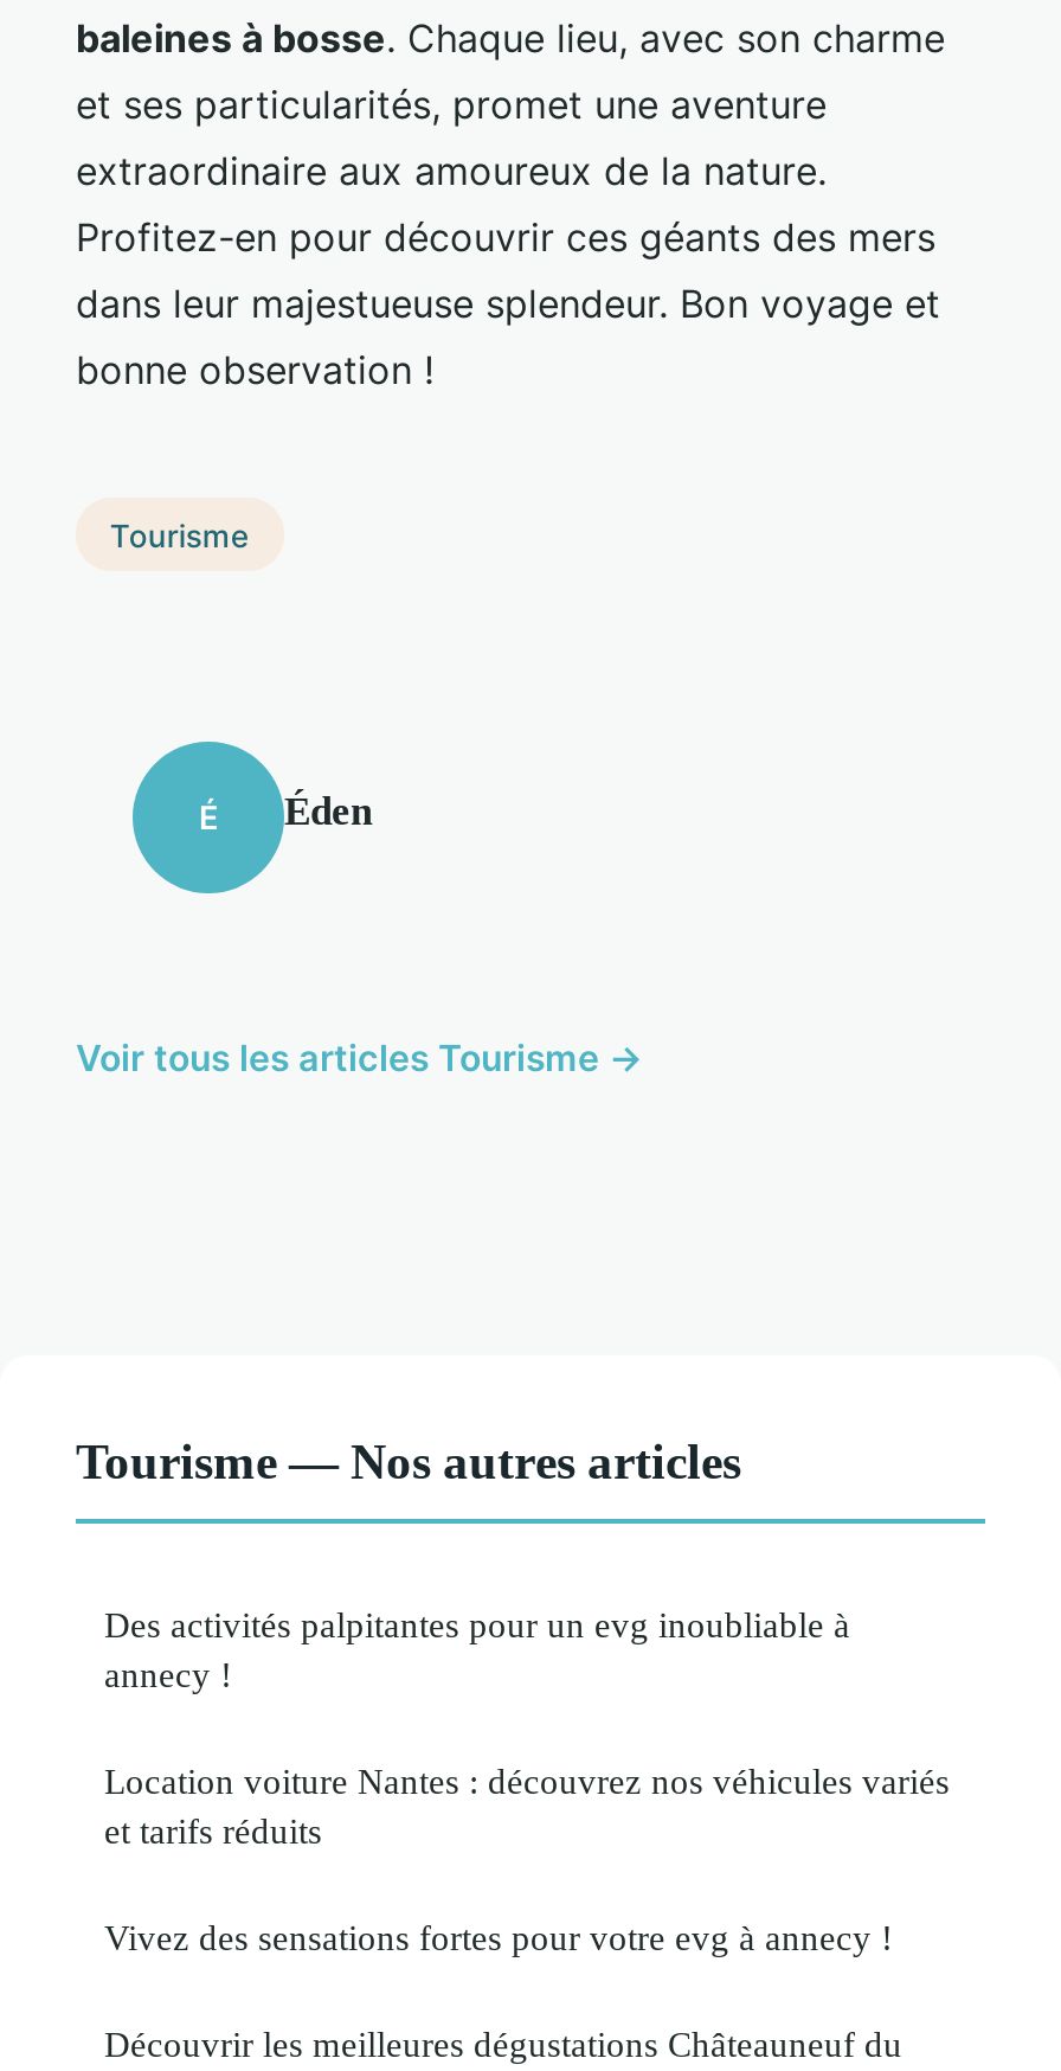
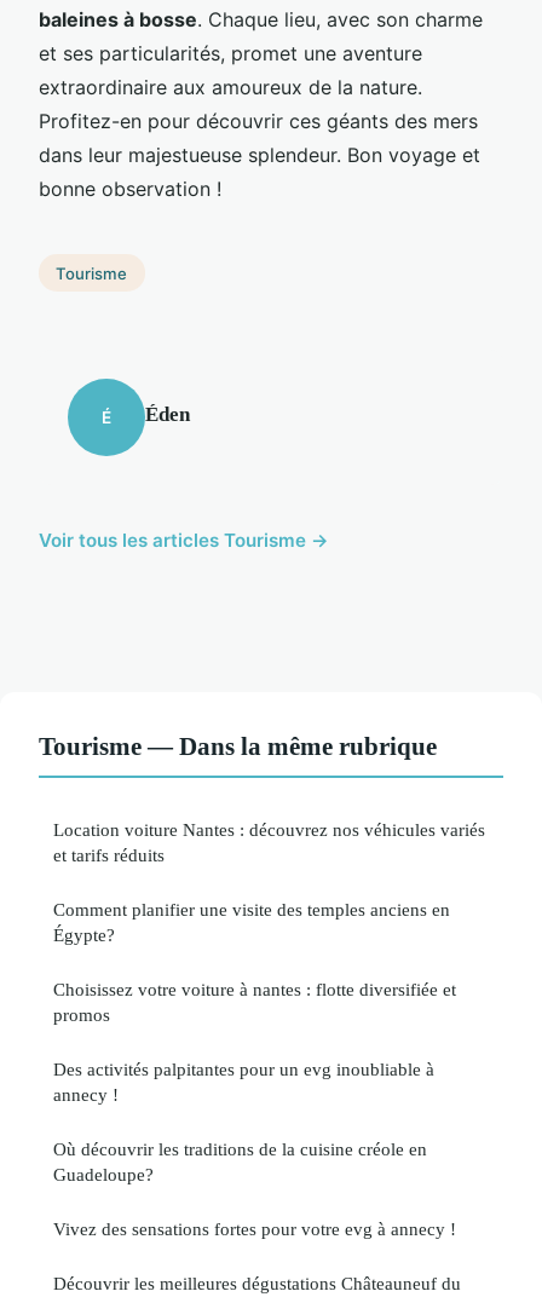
[76,1435,741,1489] Tourisme — Nos autres articles -> [39,732,437,760] Tourisme — Dans la même rubrique
moved [104,1605,850,1695] -> [53,1059,434,1105]: Des activités palpitantes pour un evg inoubliable à | annecy !
moved [104,1762,950,1852] -> [53,820,485,866]: Location voiture Nantes : découvrez nos véhicules variés | et tarifs réduits
none -> [53,899,456,1185] Comment planifier une visite des temples anciens en | Égypte? | Choisissez votre voiture à nantes : flotte diversifiée et | promos | Où découvrir les traditions de la cuisine créole en | Guadeloupe?

